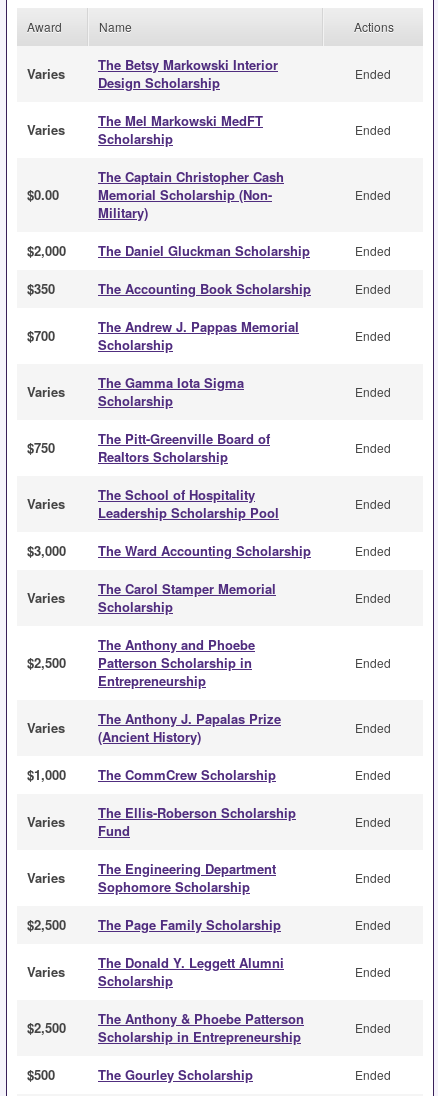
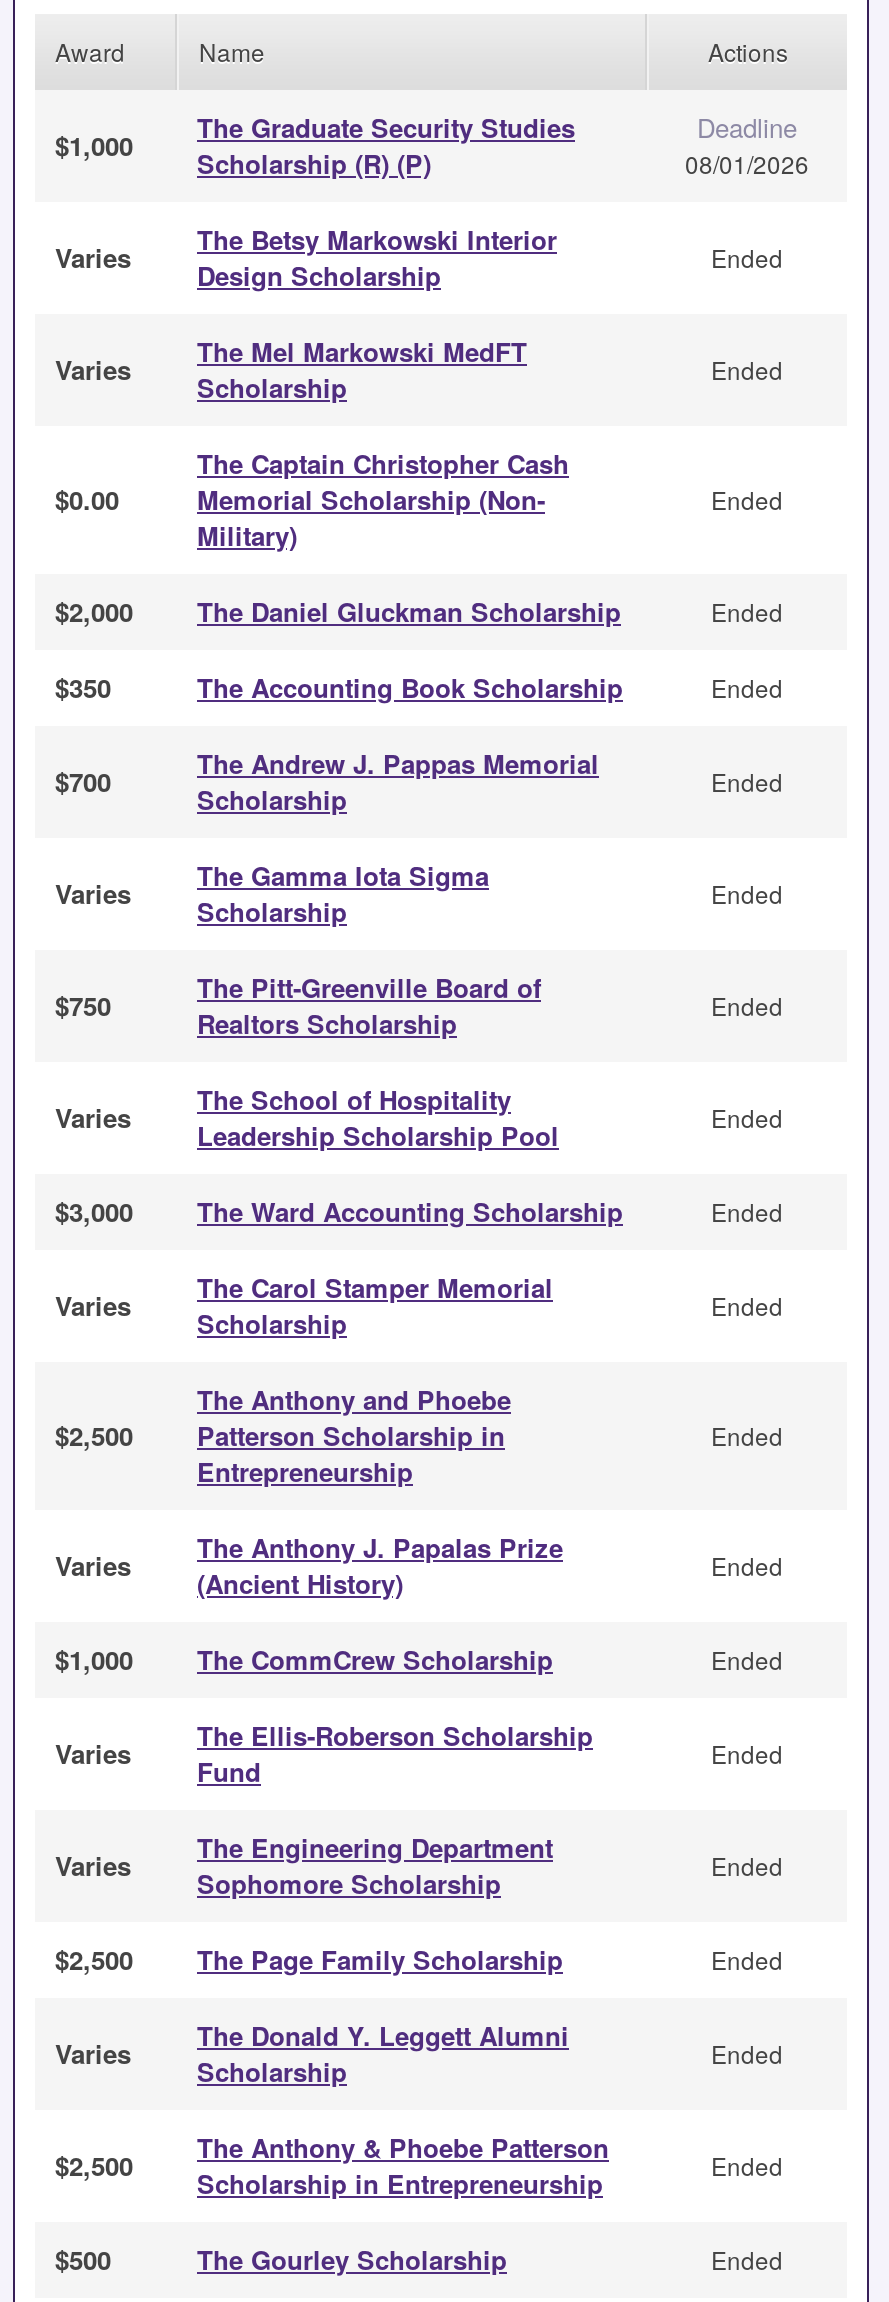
none -> [55,108,575,182] $1,000 | The Graduate Security Studies | Scholarship (R) (P)
none -> [685,108,809,180] Deadline | 08/01/2026

